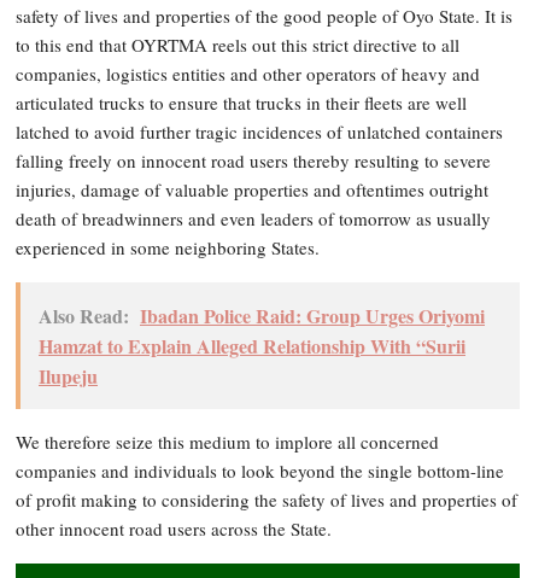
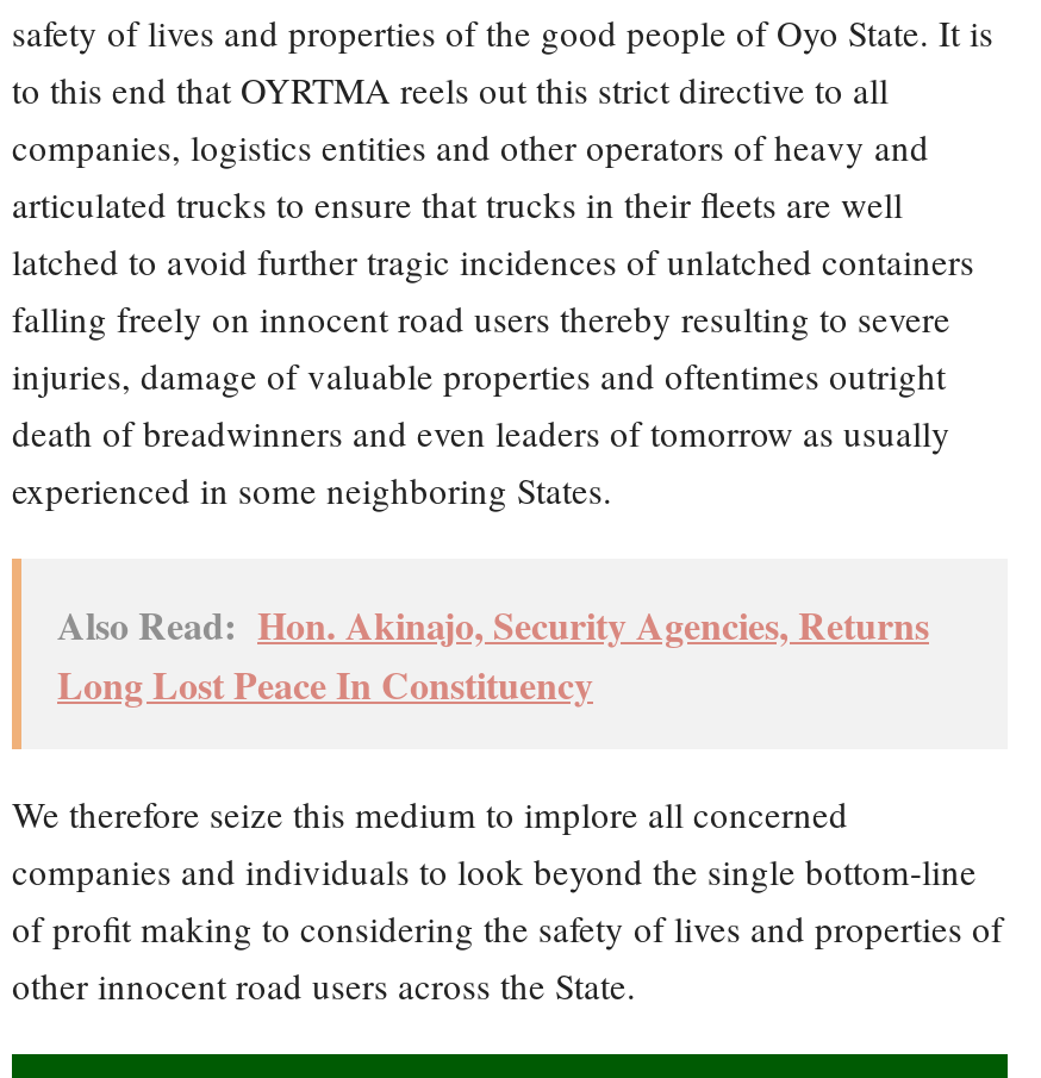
[39,302,485,390] Also Read: Ibadan Police Raid: Group Urges Oriyomi | Hamzat to Explain Alleged Relationship With “Surii | Ilupeju -> [57,596,929,710] Also Read: Hon. Akinajo, Security Agencies, Returns | Long Lost Peace In Constituency

